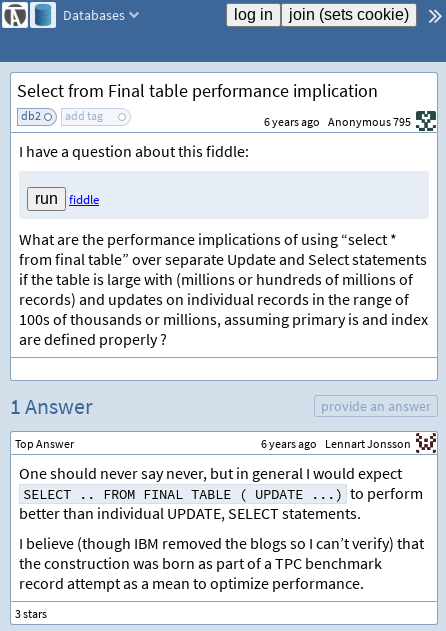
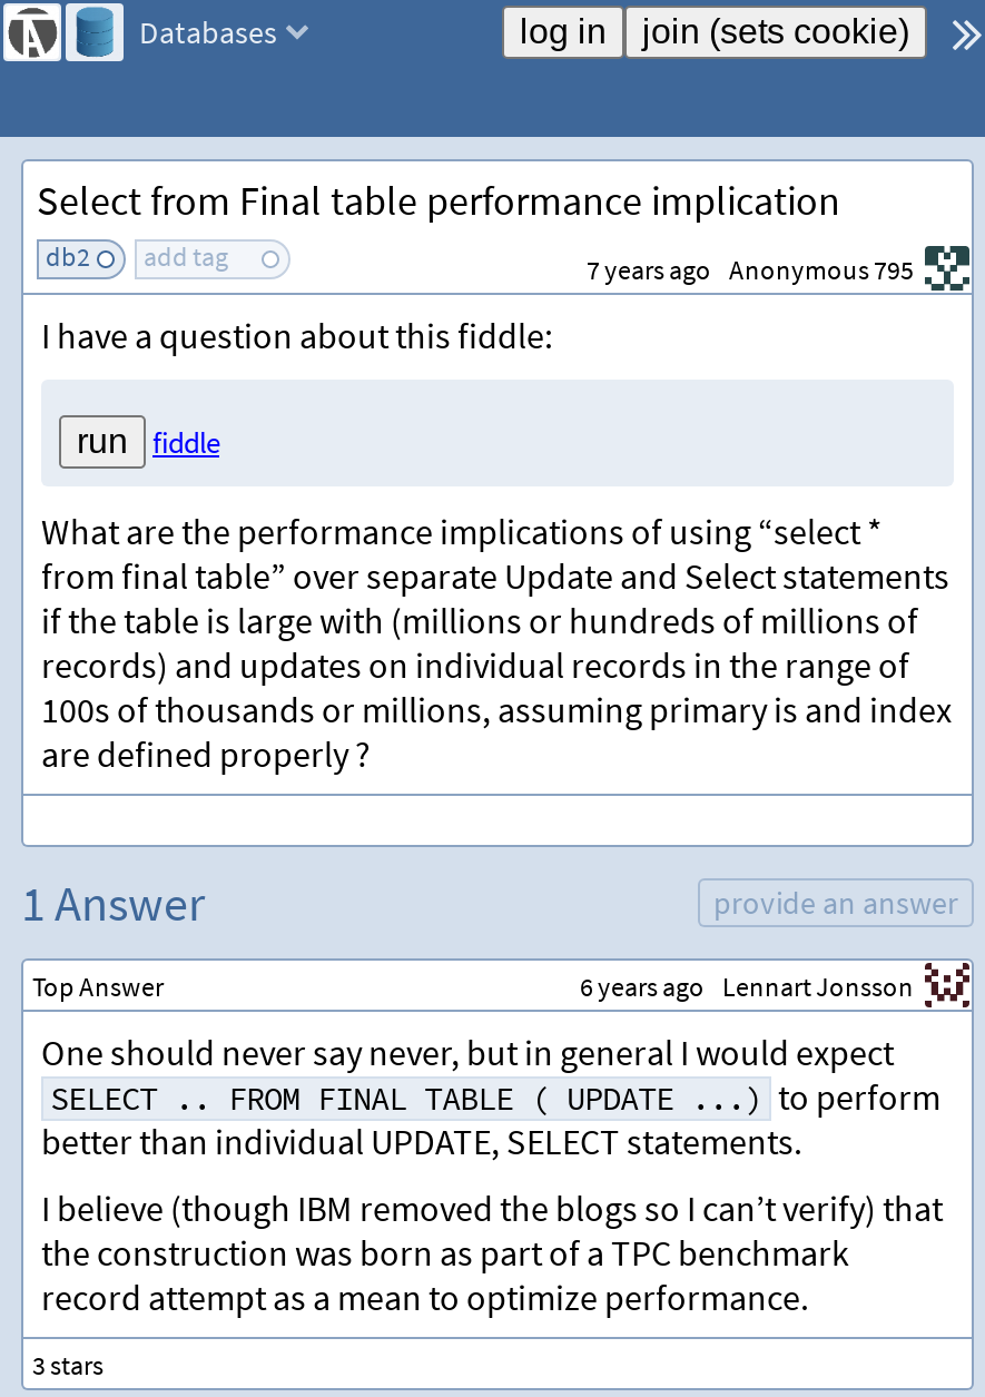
[264,113,411,128] 6 years ago Anonymous 795 -> [587,252,914,285] 7 years ago Anonymous 795

